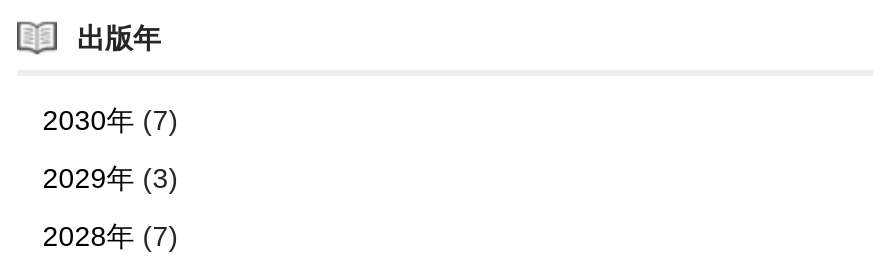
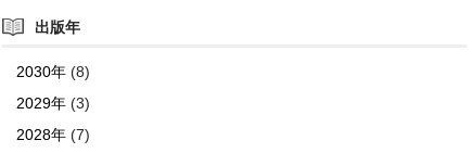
[43,105,179,137] 2030年(7) -> [16,63,90,81] 2030年(8)

